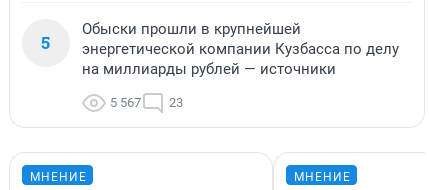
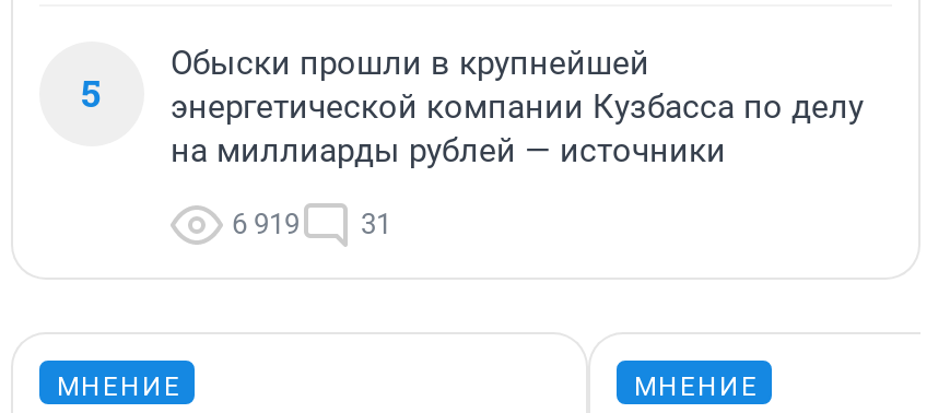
[110,95,141,110] 5 567 -> [232,208,300,241] 6 919
[169,95,183,110] 23 -> [361,208,391,241] 31

